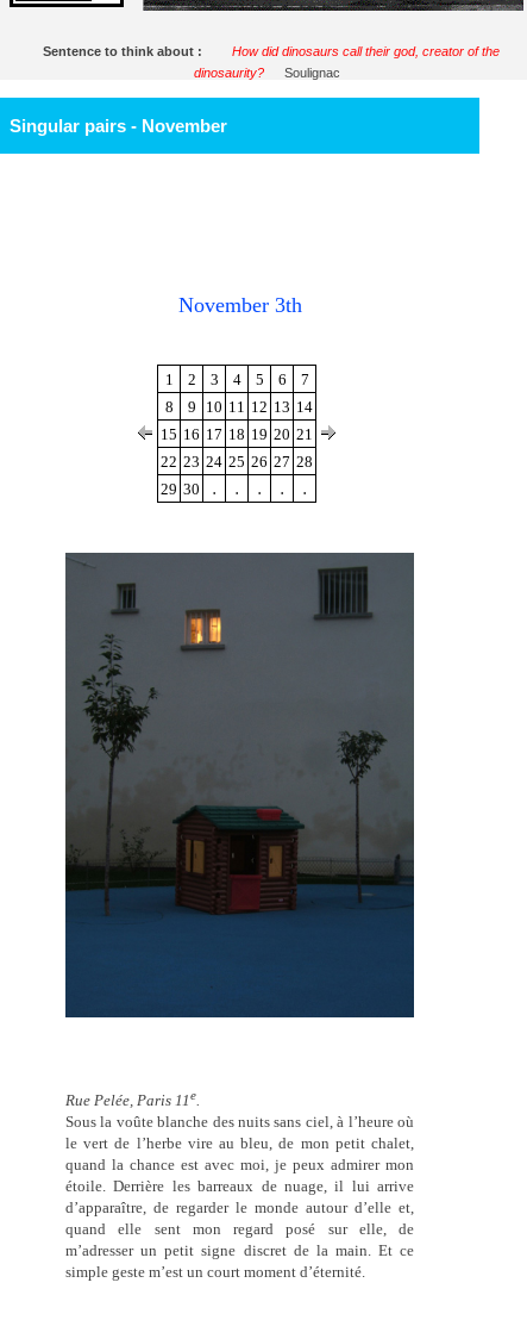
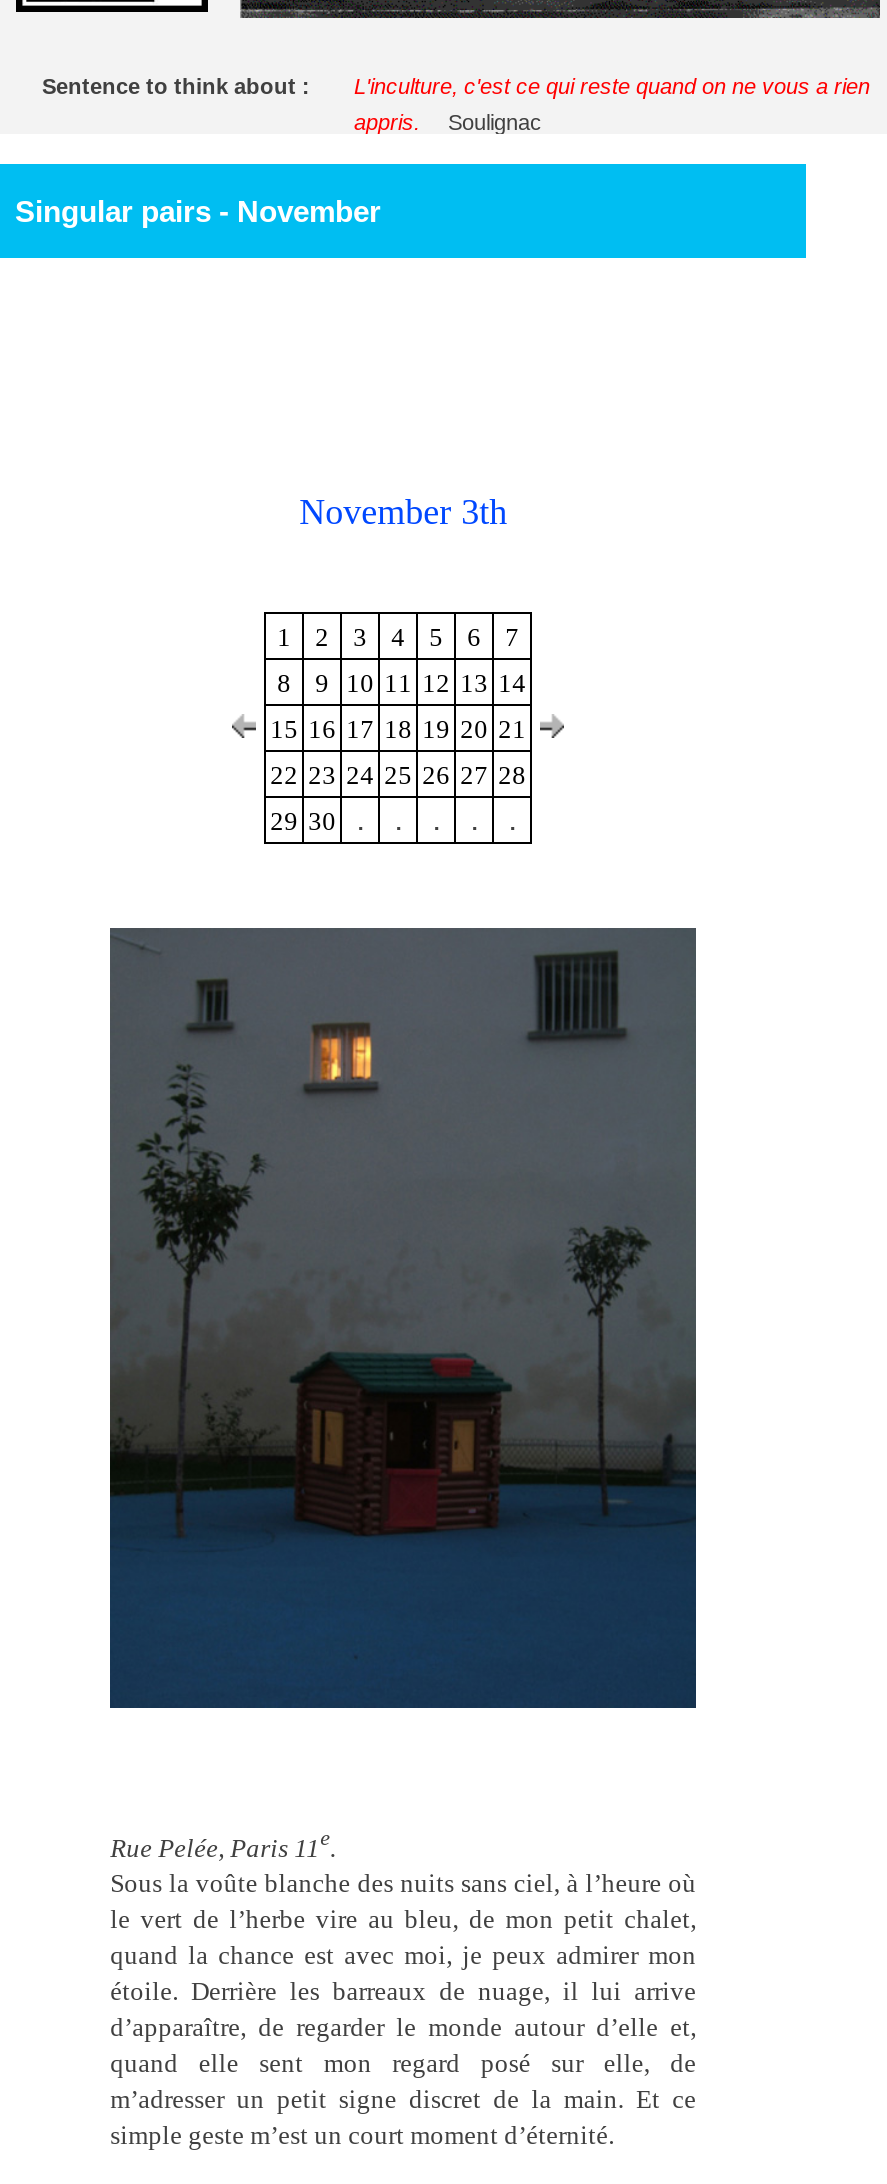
[232,44,500,58] How did dinosaurs call their god, creator of the -> [354,74,870,98] L'inculture, c'est ce qui reste quand on ne vous a rien
[193,65,263,80] dinosaurity? -> [354,110,420,134] appris.

